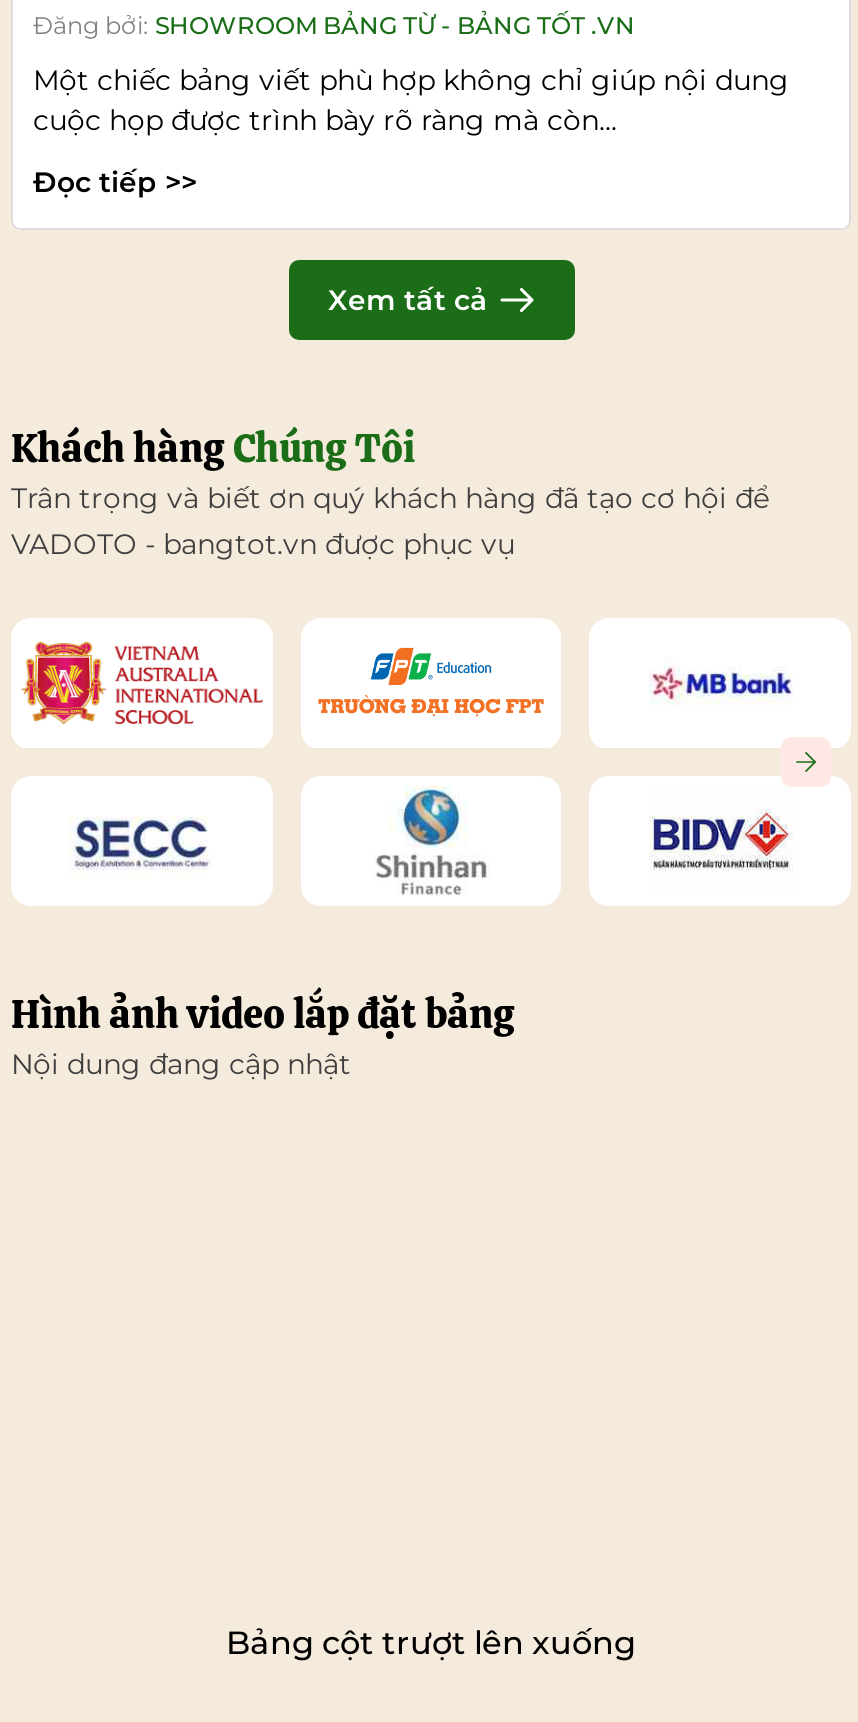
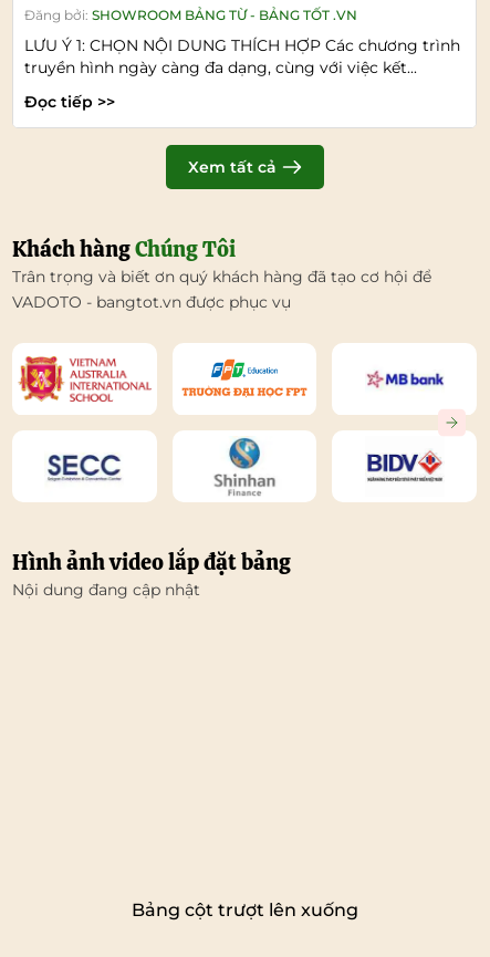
[33,62,789,138] Một chiếc bảng viết phù hợp không chỉ giúp nội dung | cuộc họp được trình bày rõ ràng mà còn... -> [24,35,460,77] LƯU Ý 1: CHỌN NỘI DUNG THÍCH HỢP Các chương trình | truyền hình ngày càng đa dạng, cùng với việc kết...

